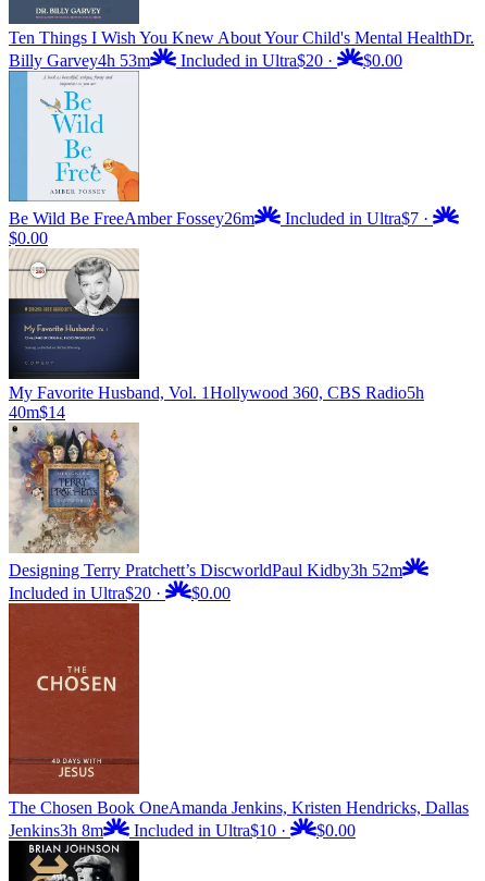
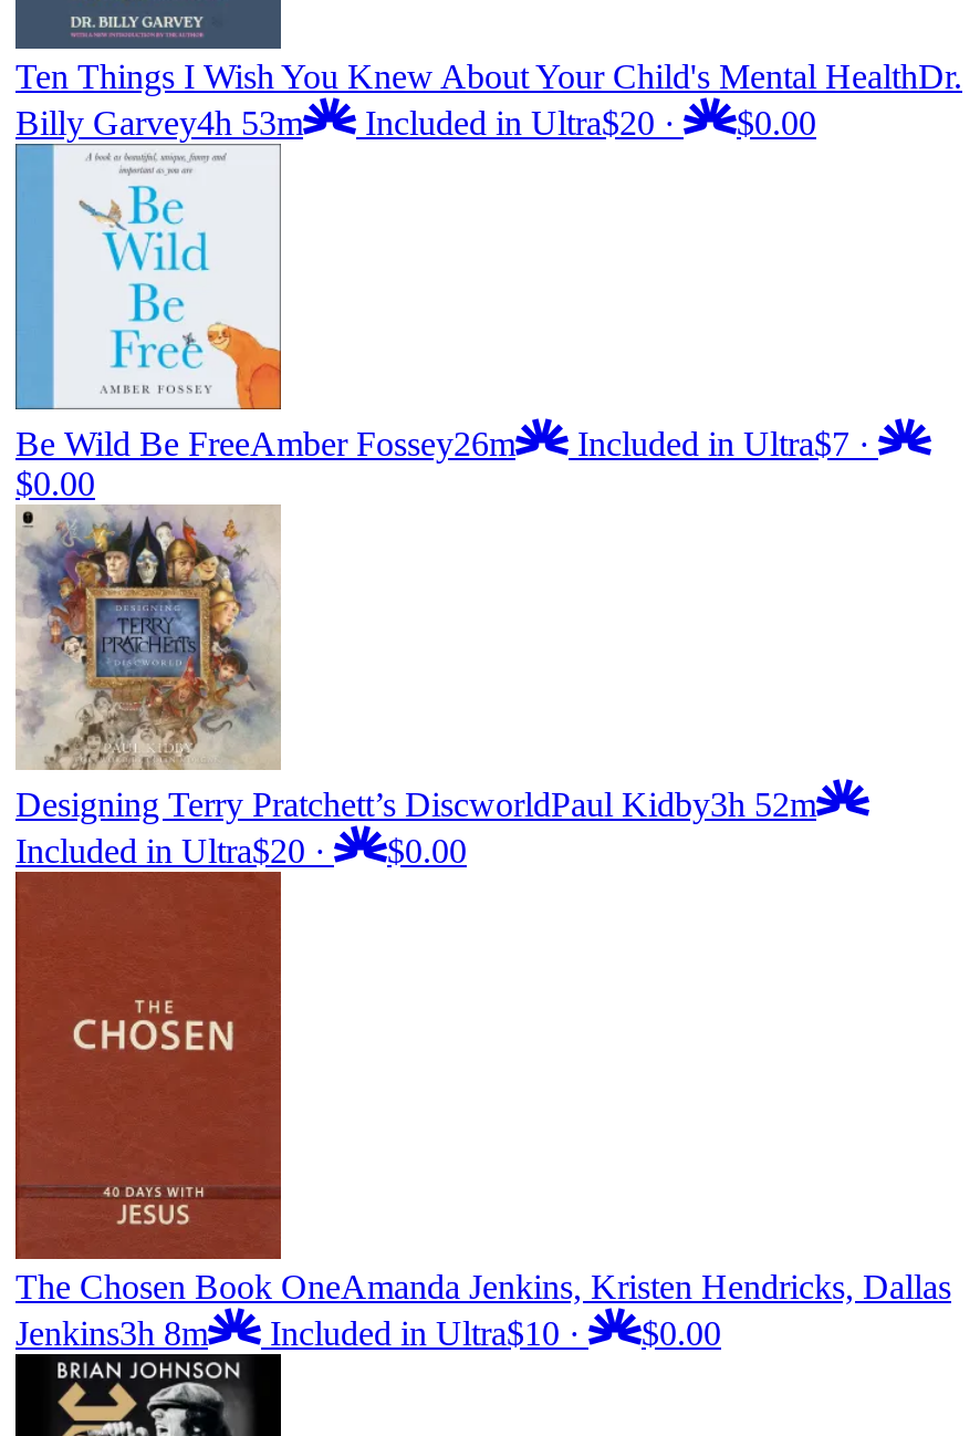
[8,250,424,422] [image] | My Favorite Husband, Vol. 1Hollywood 360, CBS Radio5h | 40m$14 -> none

